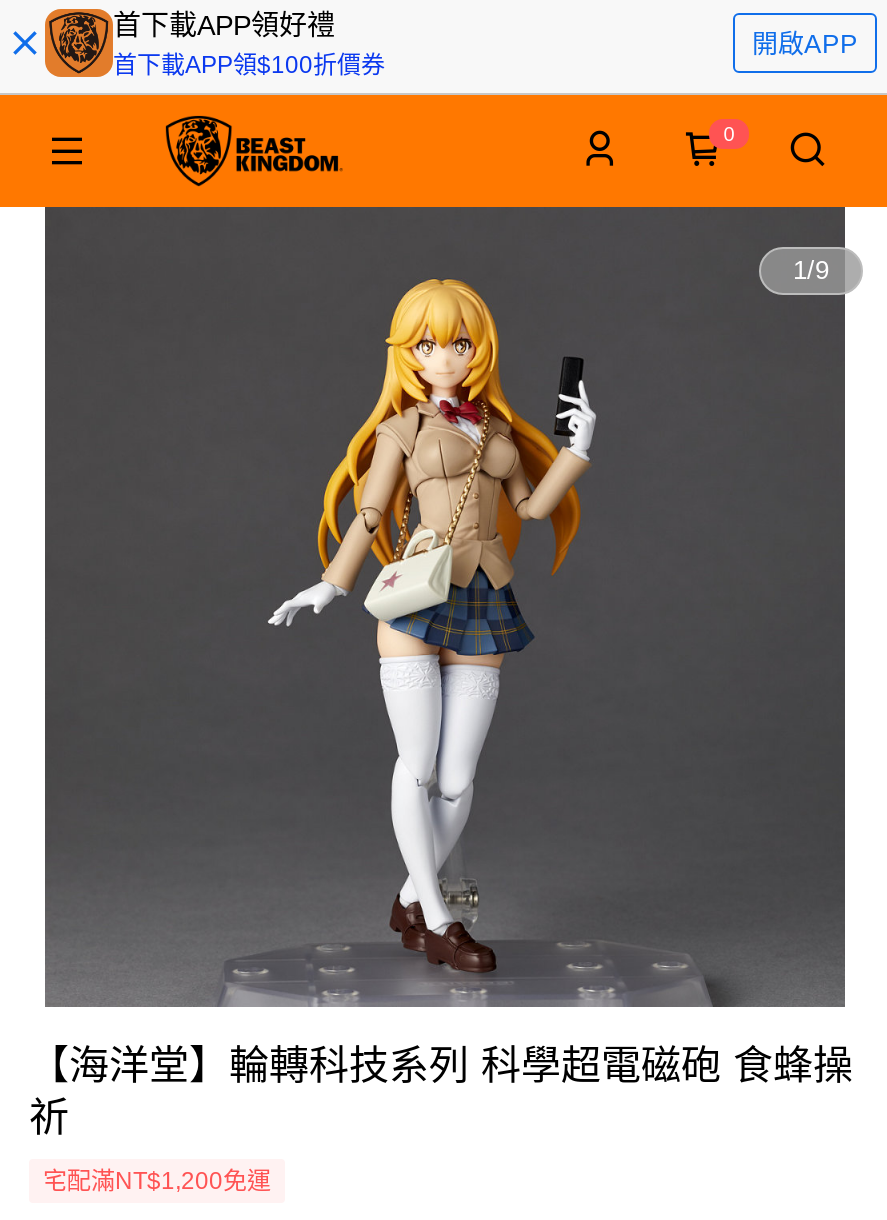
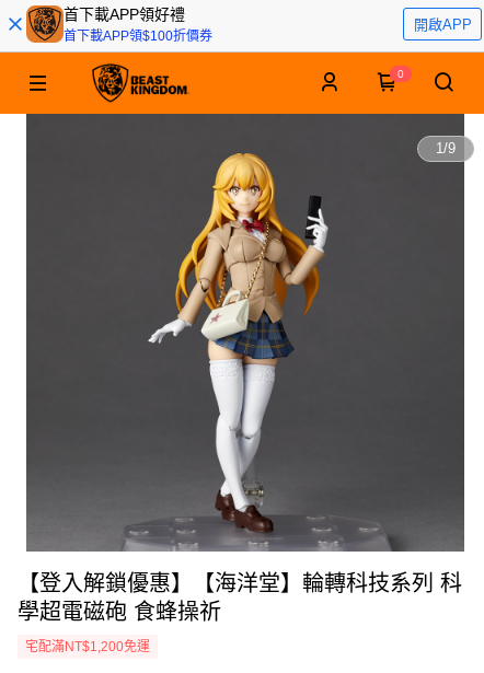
[29,1043,853,1139] 【海洋堂】輪轉科技系列 科學超電磁砲 食蜂操 | 祈 -> [18,571,462,624] 【登入解鎖優惠】【海洋堂】輪轉科技系列 科 | 學超電磁砲 食蜂操祈

